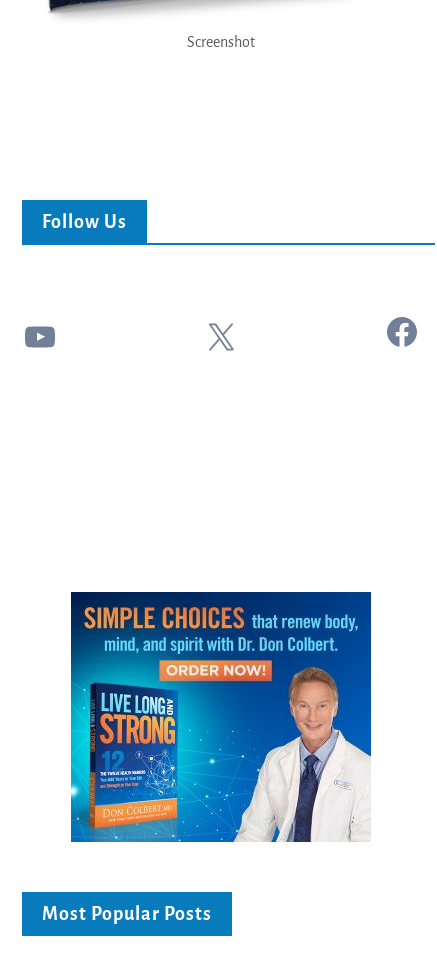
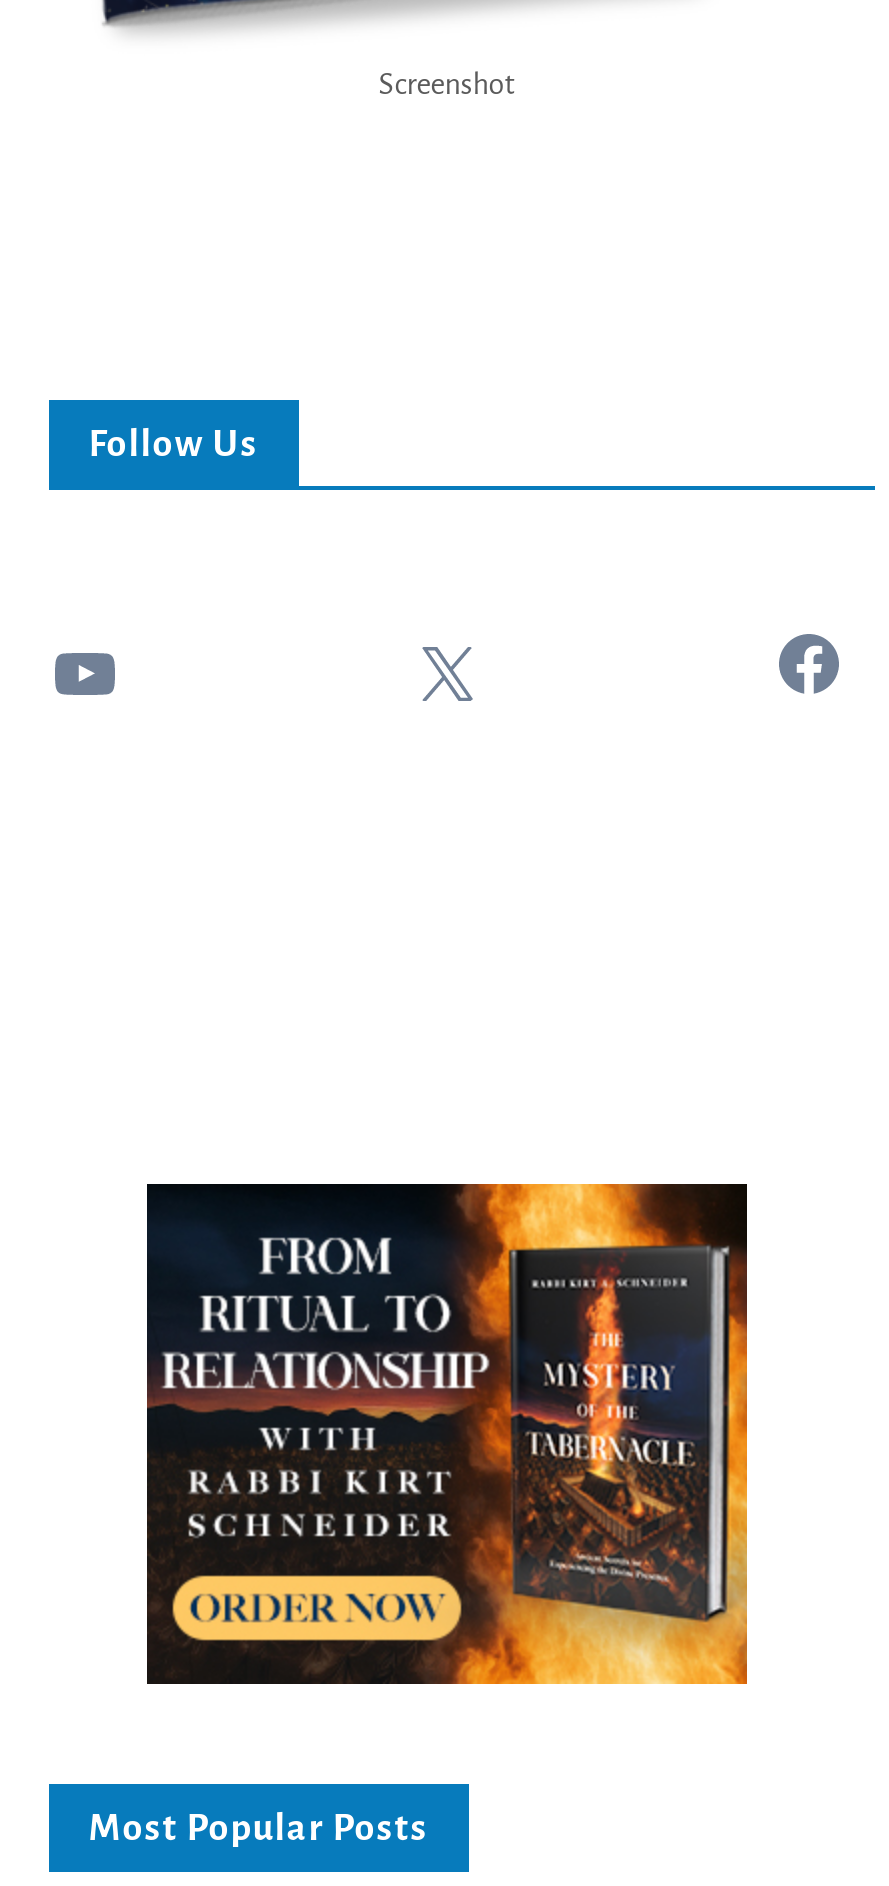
[70,591,372,843] [image] -> [145,1182,749,1686] [image]

